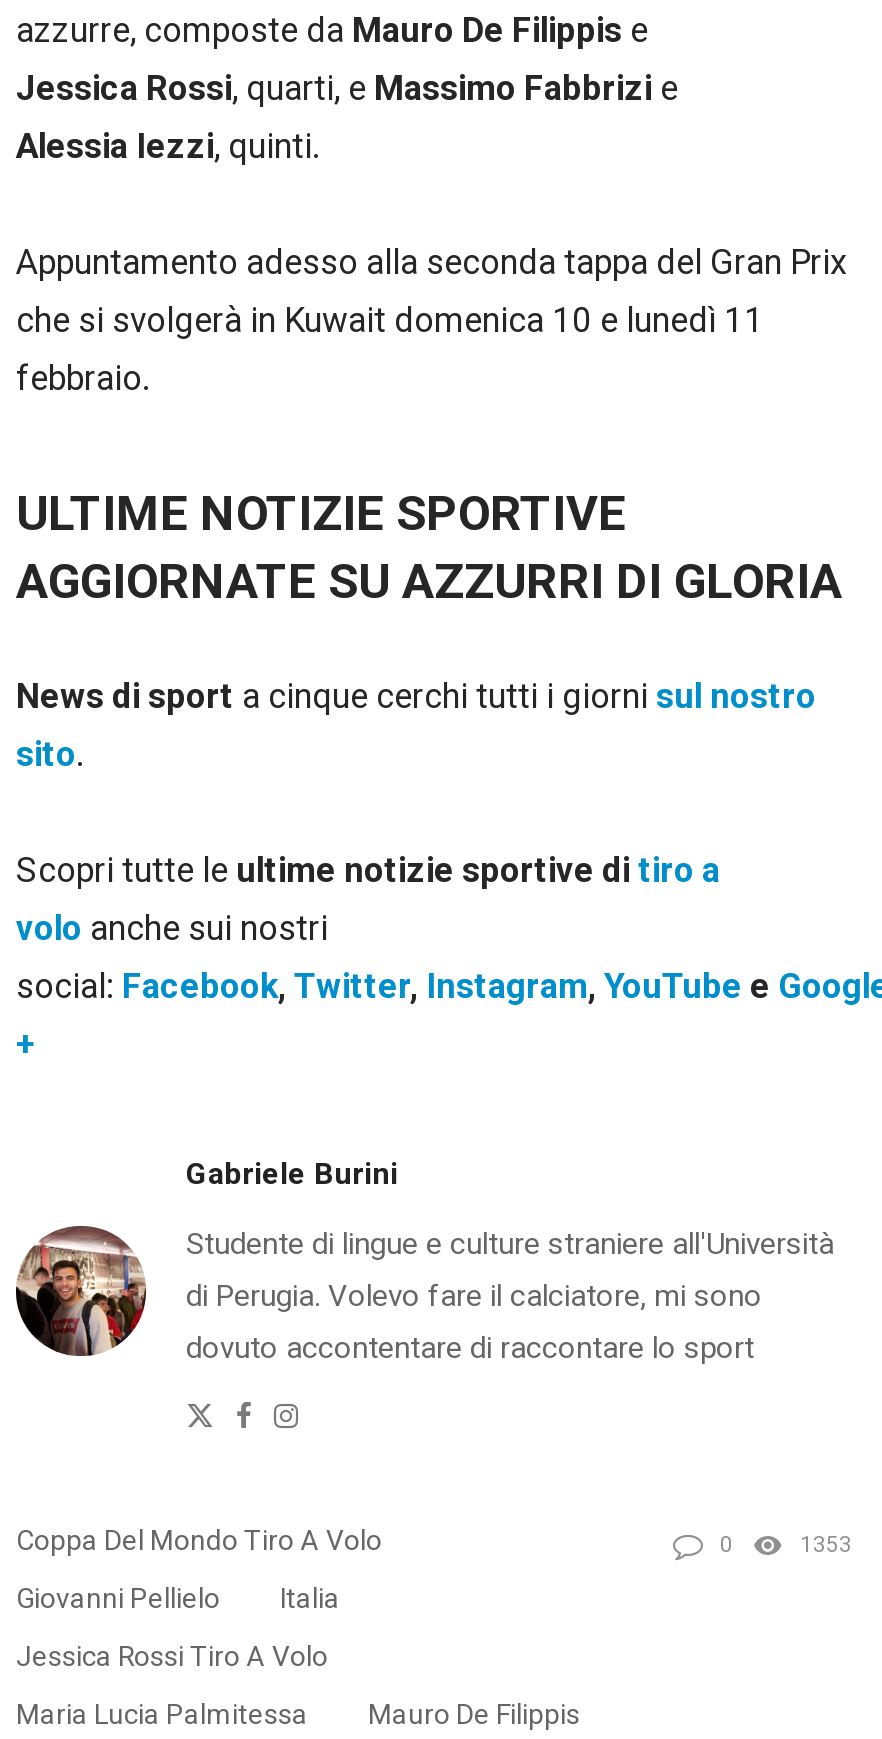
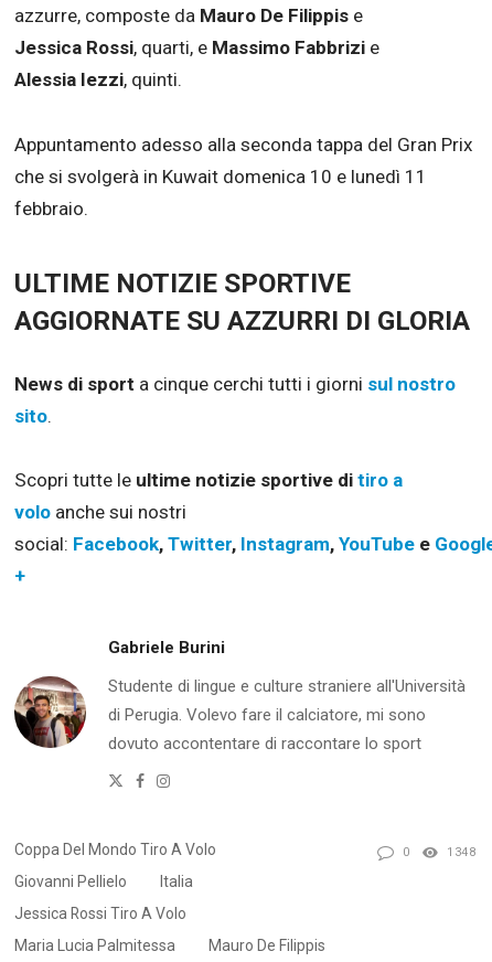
[800,1532,852,1558] 1353 -> [447,845,475,859] 1348

